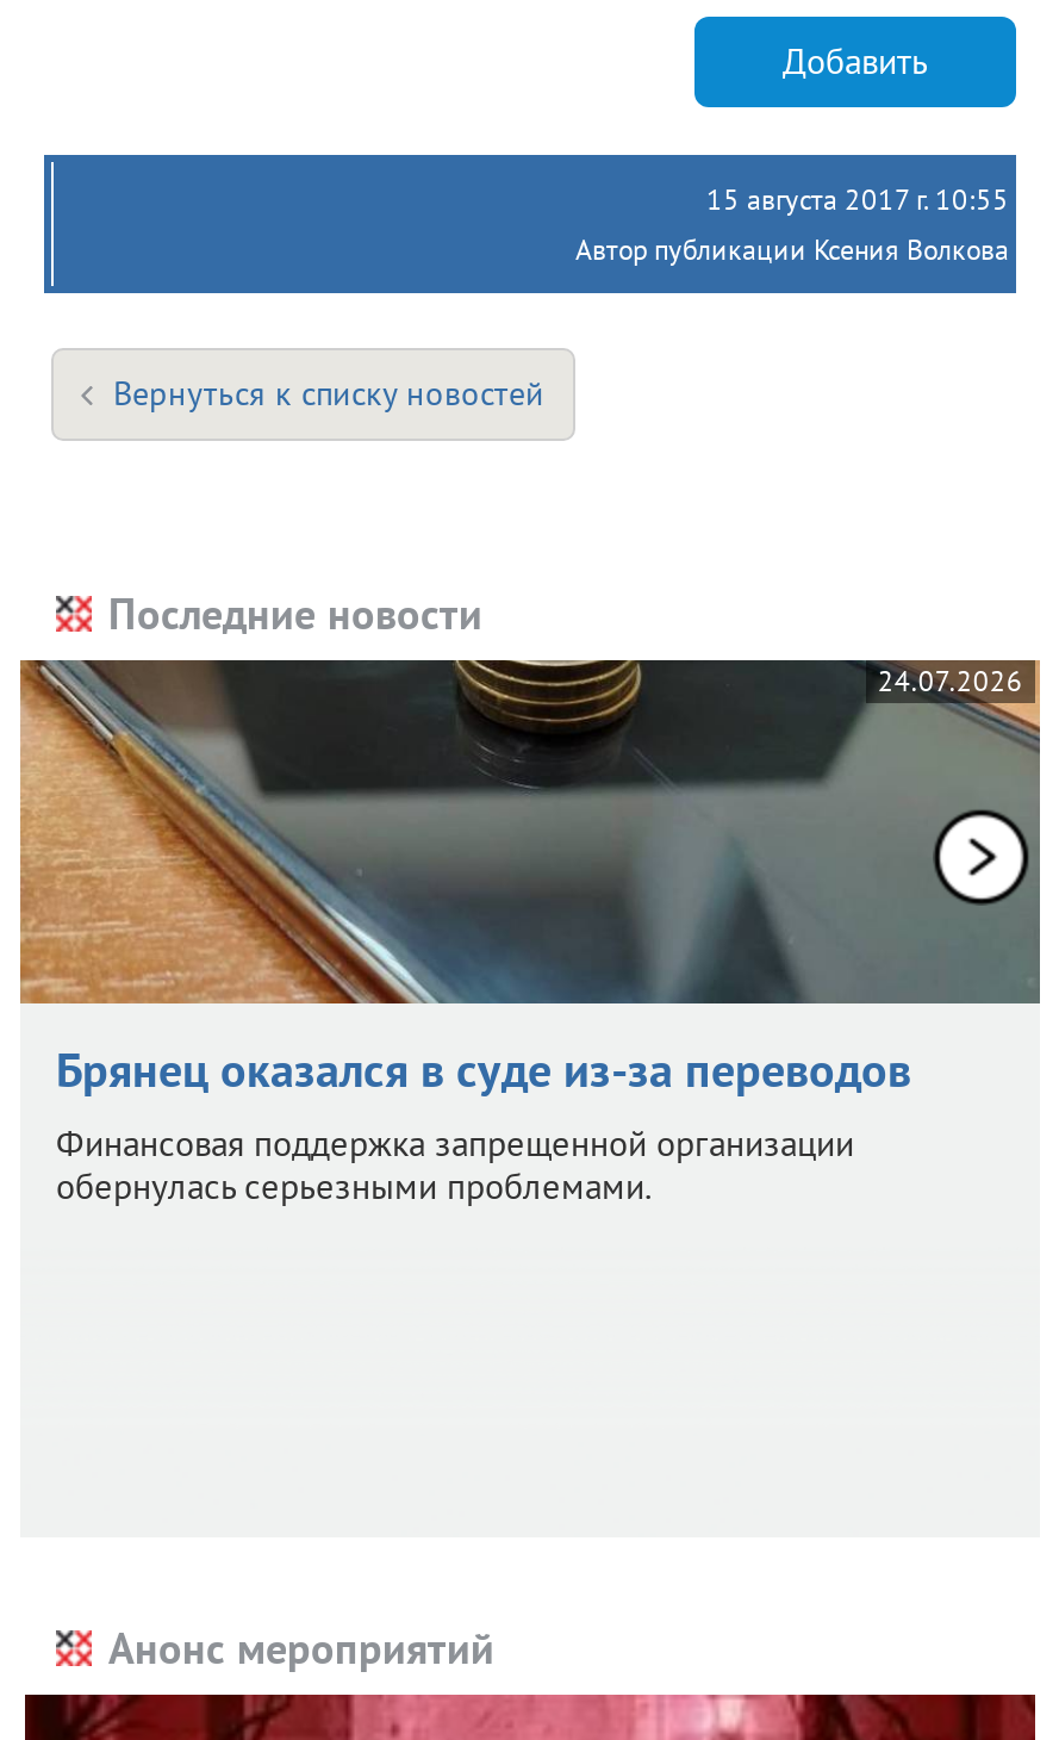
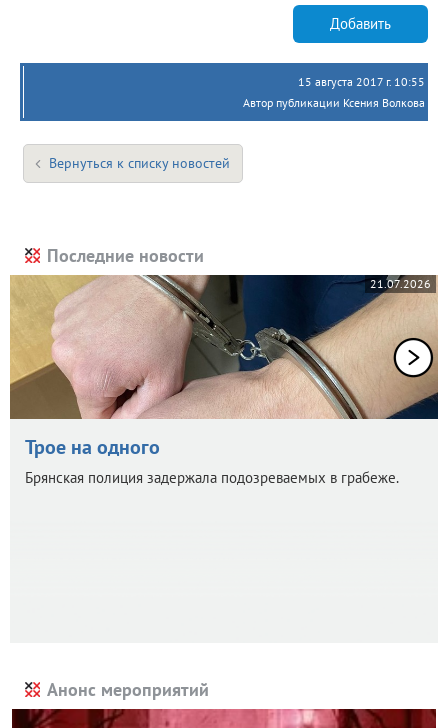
[20,658,1040,1006] [image] | 24.07.2026 -> [10,274,438,419] [image] | 21.07.2026
[56,1038,911,1208] Брянец оказался в суде из-за переводов | Финансовая поддержка запрещенной организации | обернулась серьезными проблемами. -> [25,434,399,487] Трое на одного | Брянская полиция задержала подозреваемых в грабеже.

